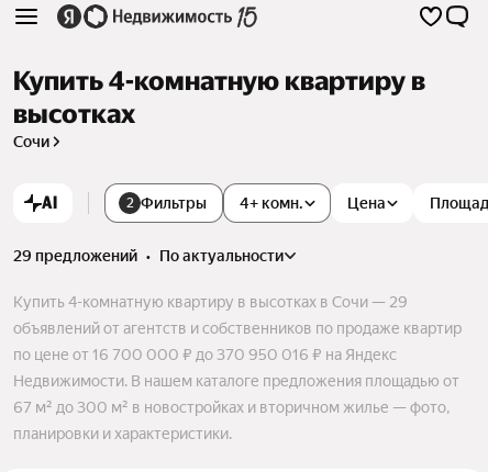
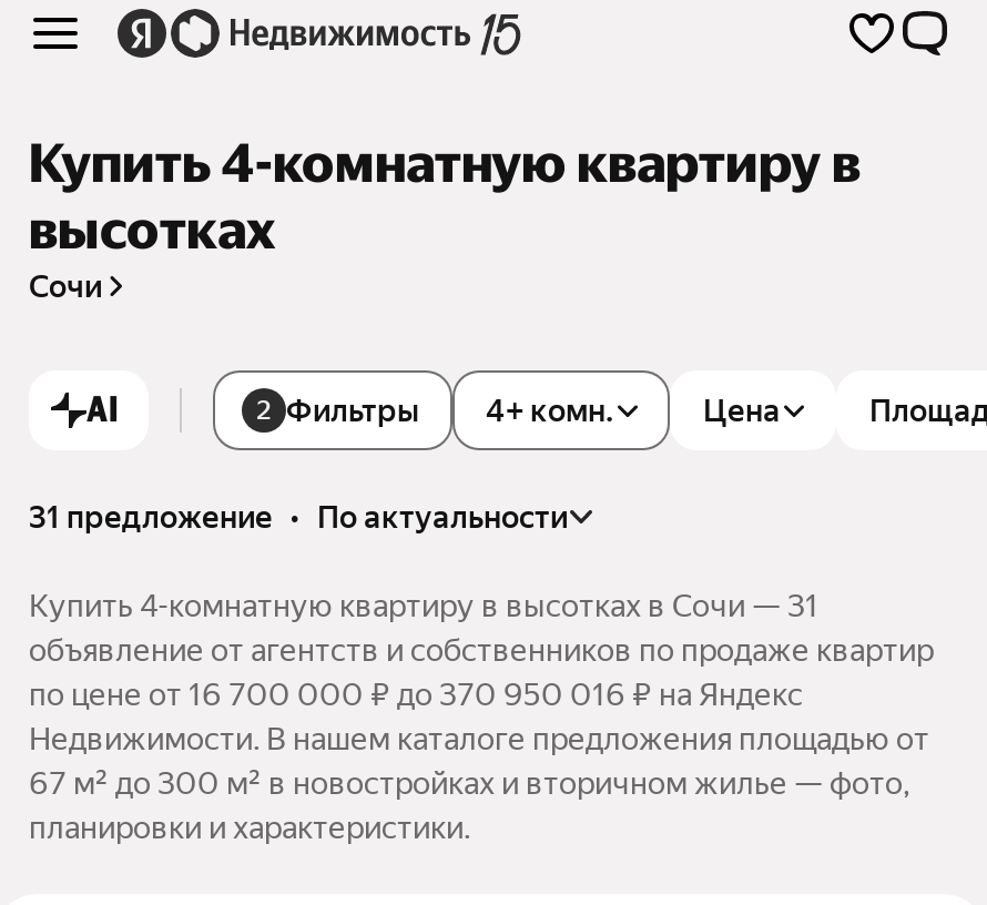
[13,247,284,264] 29 предложений • по актуальности -> [29,499,568,534] 31 предложение • по актуальности
[13,293,408,310] Купить 4-комнатную квартиру в высотках в Сочи — 29 -> [29,587,818,623] Купить 4-комнатную квартиру в высотках в Сочи — 31
[13,319,462,337] объявлений от агентств и собственников по продаже квартир -> [29,632,934,667] объявление от агентств и собственников по продаже квартир

